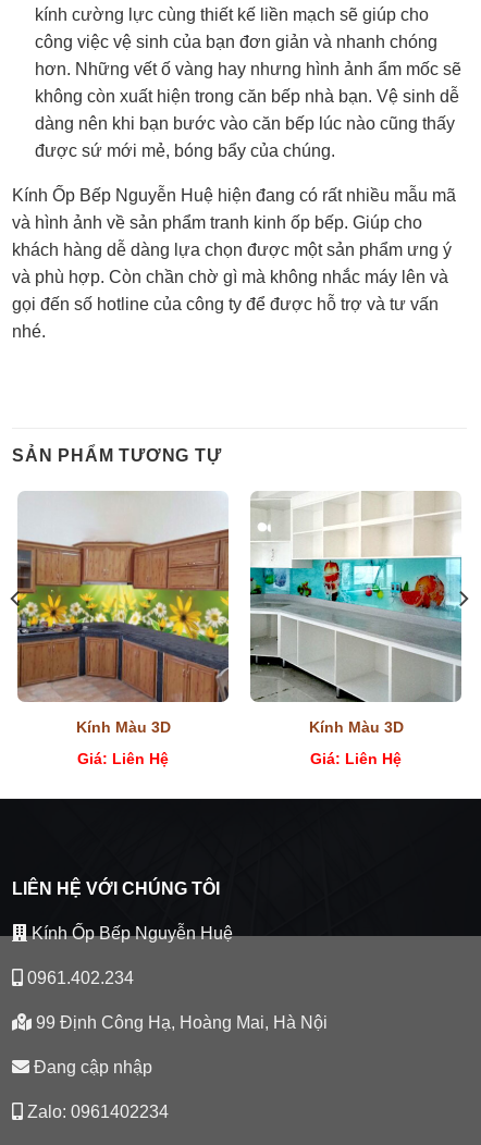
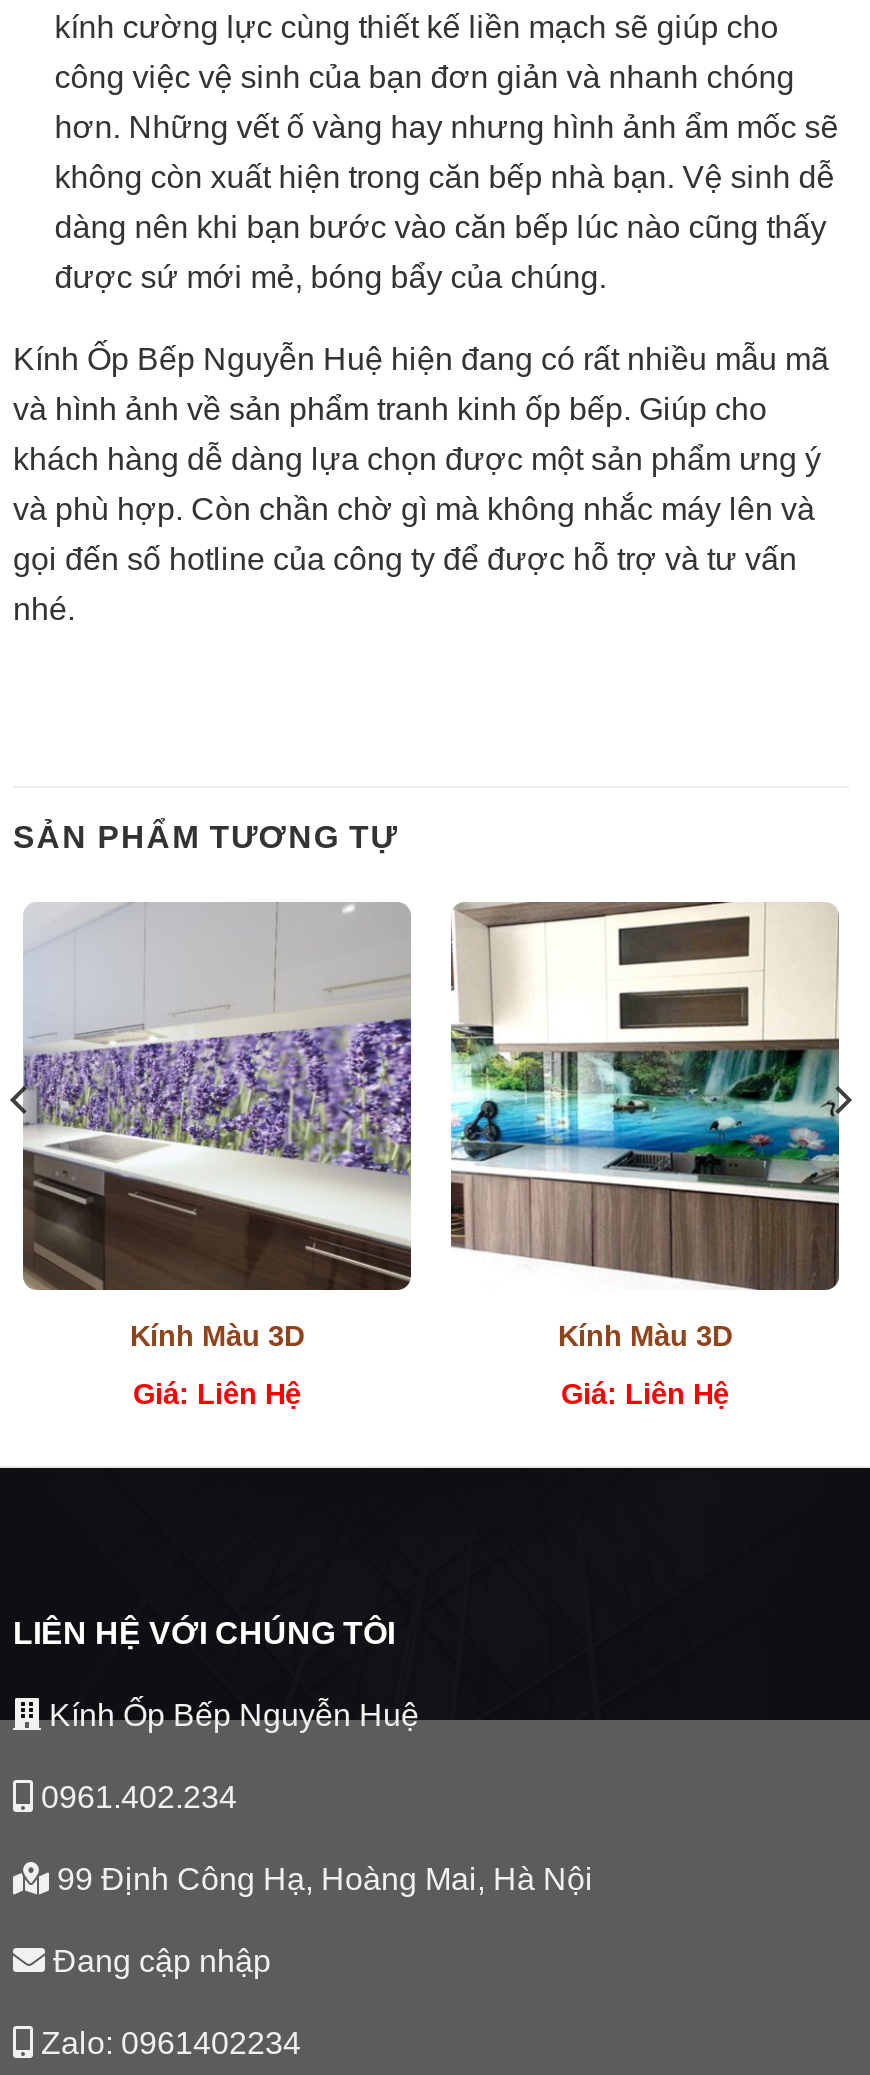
[16,492,230,703] [image] -> [23,902,413,1292] [image]
[249,491,462,703] [image] -> [451,900,841,1290] [image]

